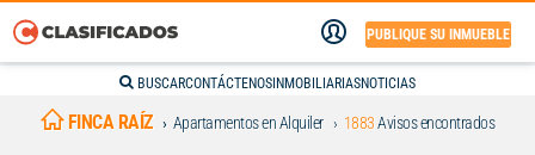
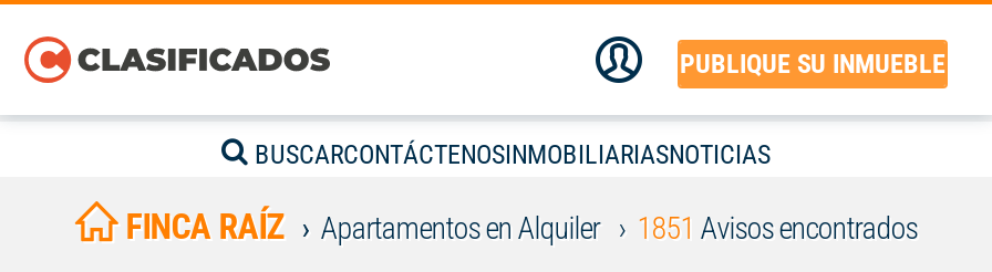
[344,113,495,132] 1883 Avisos encontrados -> [637,210,917,245] 1851 Avisos encontrados

